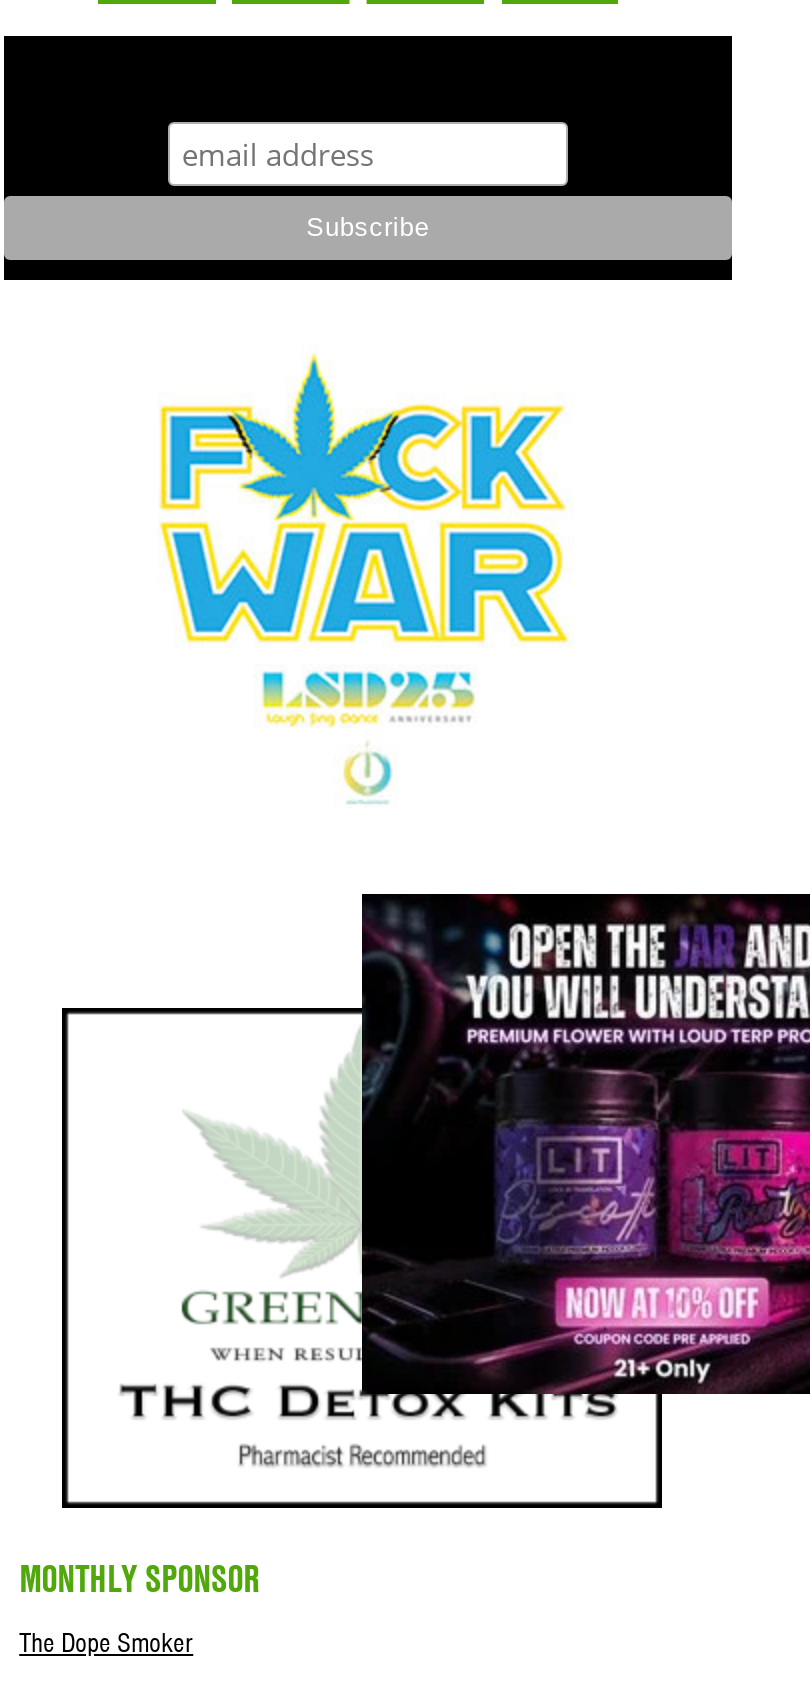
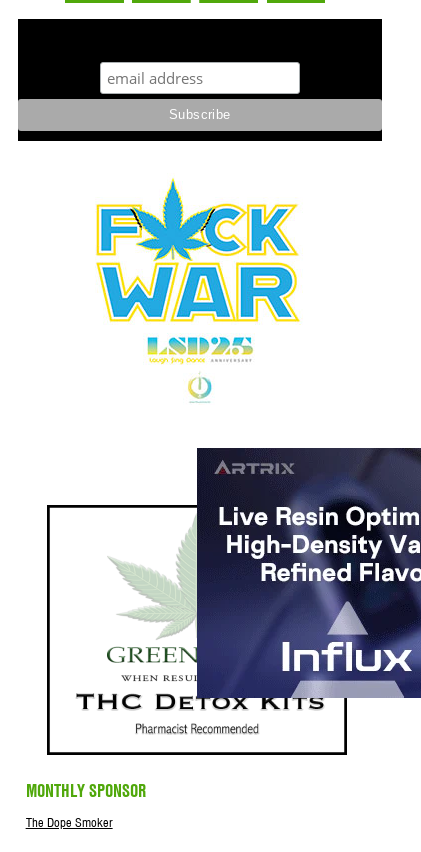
[362,894,804,1396] [image] -> [197,448,418,699] [image]

